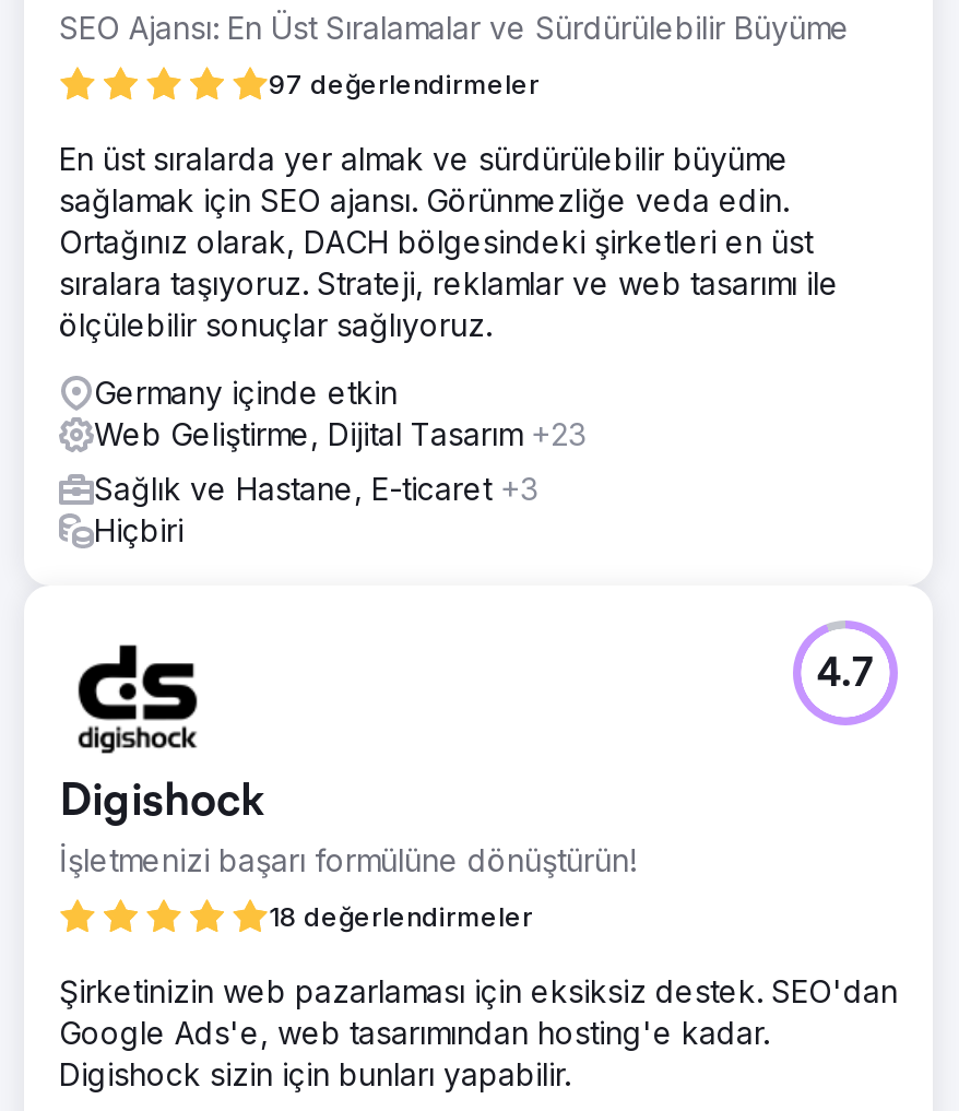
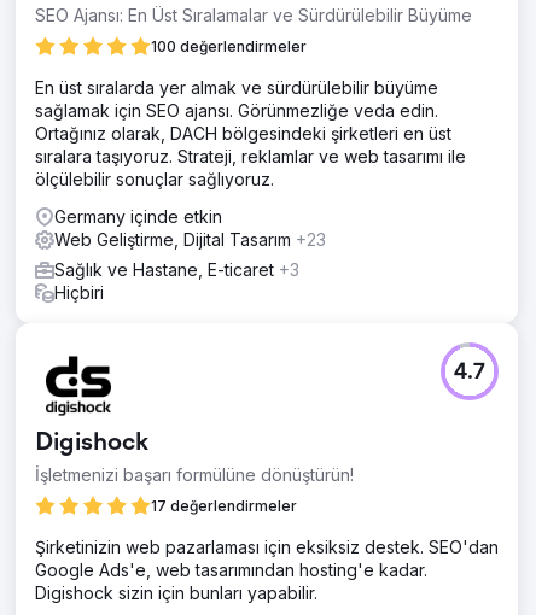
[269,67,540,100] 97 değerlendirmeler -> [151,37,307,55] 100 değerlendirmeler
[269,899,533,932] 18 değerlendirmeler -> [151,496,297,514] 17 değerlendirmeler

